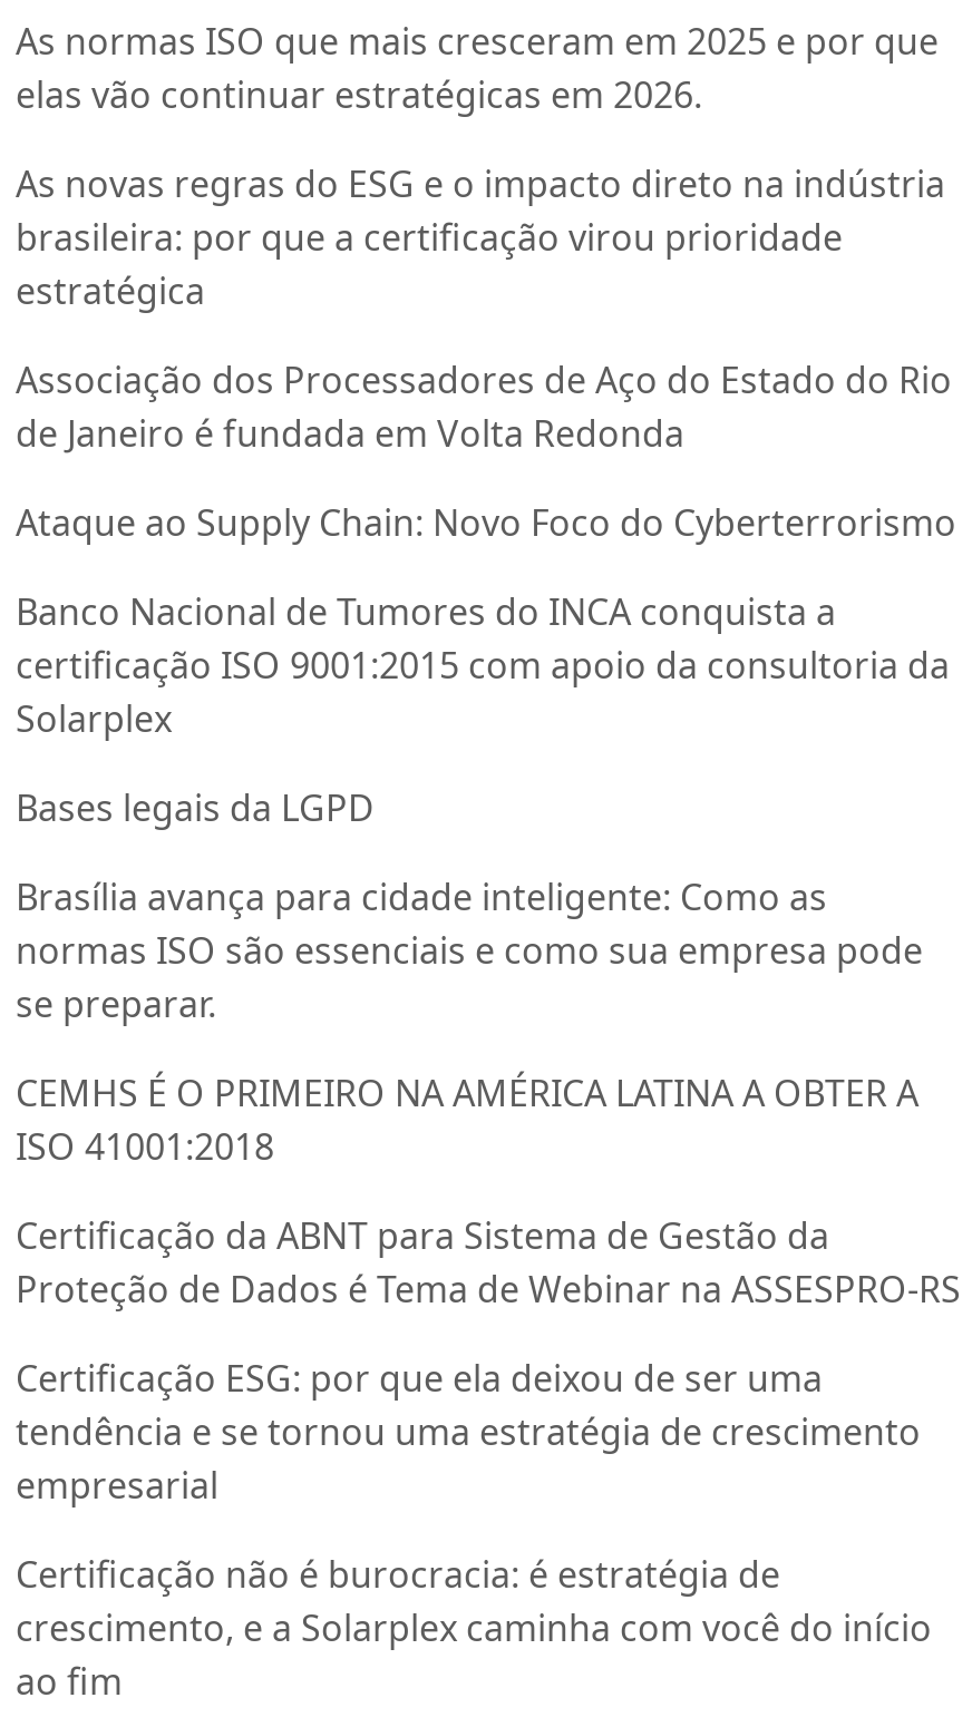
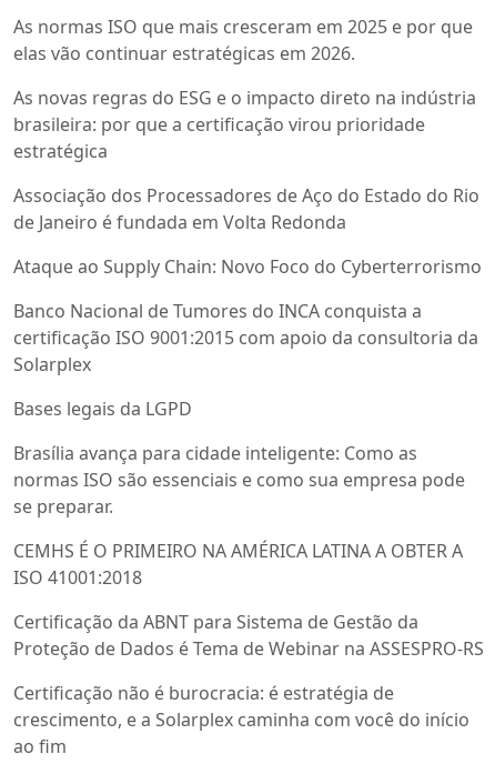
[16,1354,921,1510] Certificação ESG: por que ela deixou de ser uma | tendência e se tornou uma estratégia de crescimento | empresarial -> none

